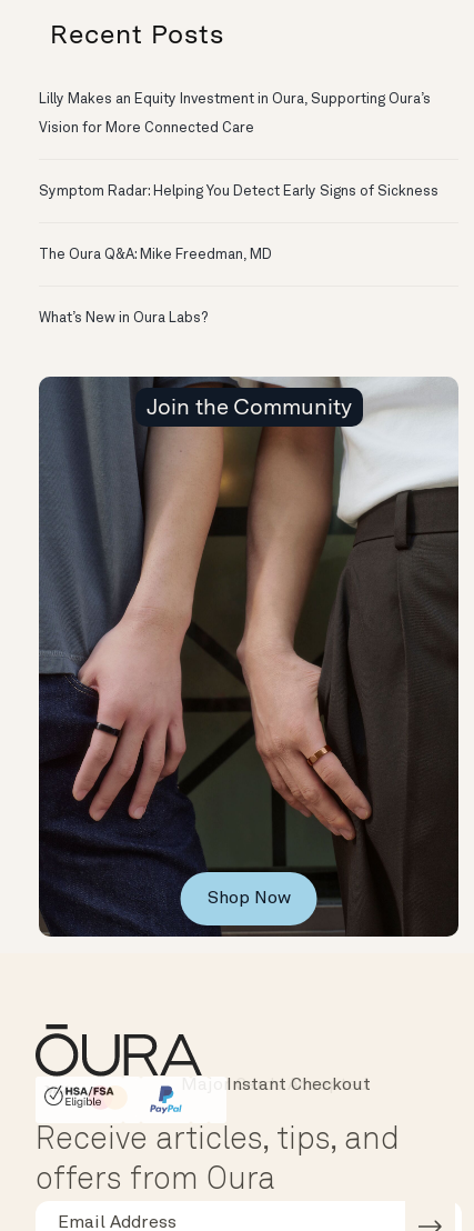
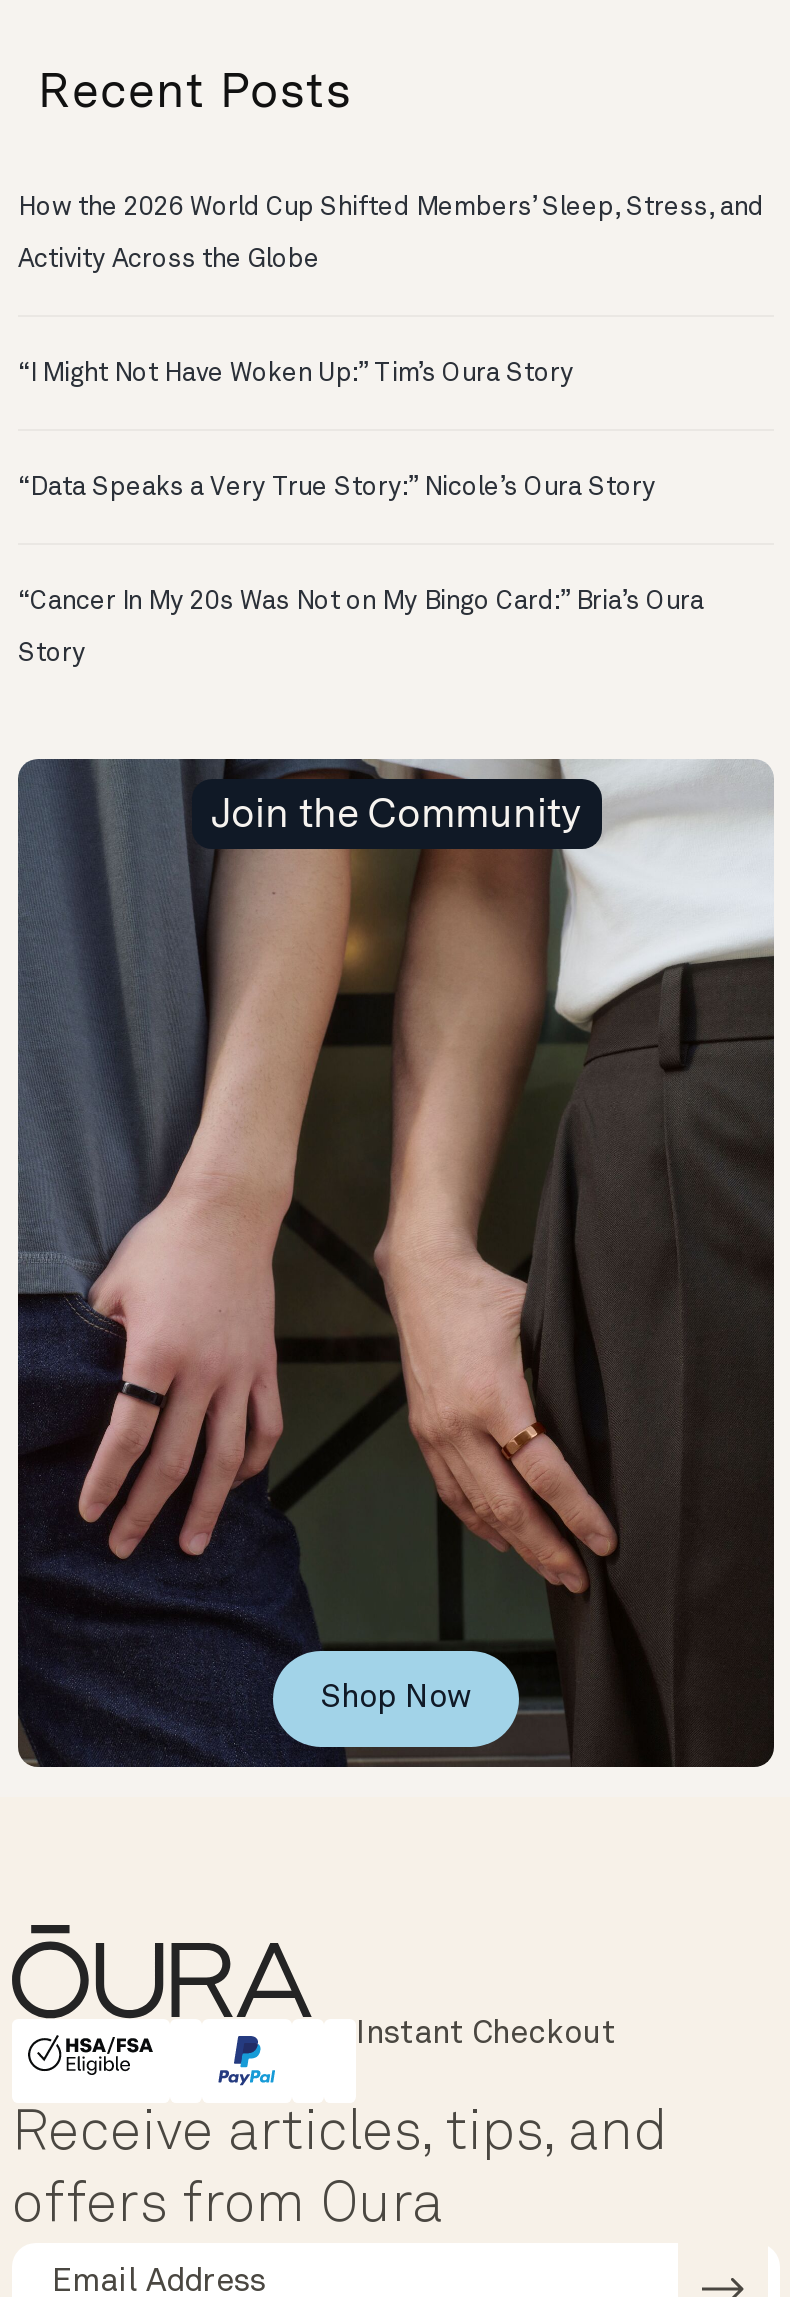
[39,92,431,136] Lilly Makes an Equity Investment in Oura, Supporting Oura’s | Vision for More Connected Care -> [18,195,764,273] How the 2026 World Cup Shifted Members’ Sleep, Stress, and | Activity Across the Globe
[39,184,438,199] Symptom Radar: Helping You Detect Early Signs of Sickness -> [18,361,574,387] “I Might Not Have Woken Up:” Tim’s Oura Story
[39,248,272,262] The Oura Q&A: Mike Freedman, MD -> [18,475,656,501] “Data Speaks a Very True Story:” Nicole’s Oura Story
[39,311,208,326] What’s New in Oura Labs? -> [18,589,704,667] “Cancer In My 20s Was Not on My Bingo Card:” Bria’s Oura | Story

